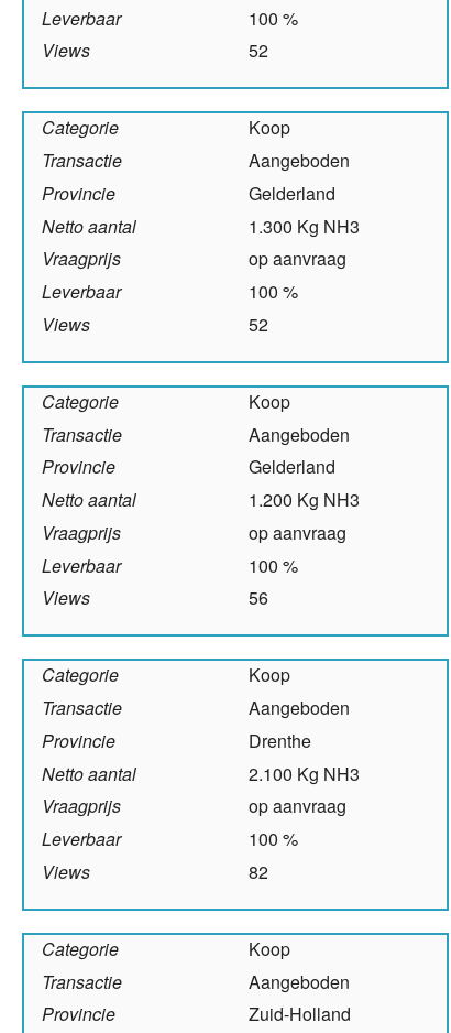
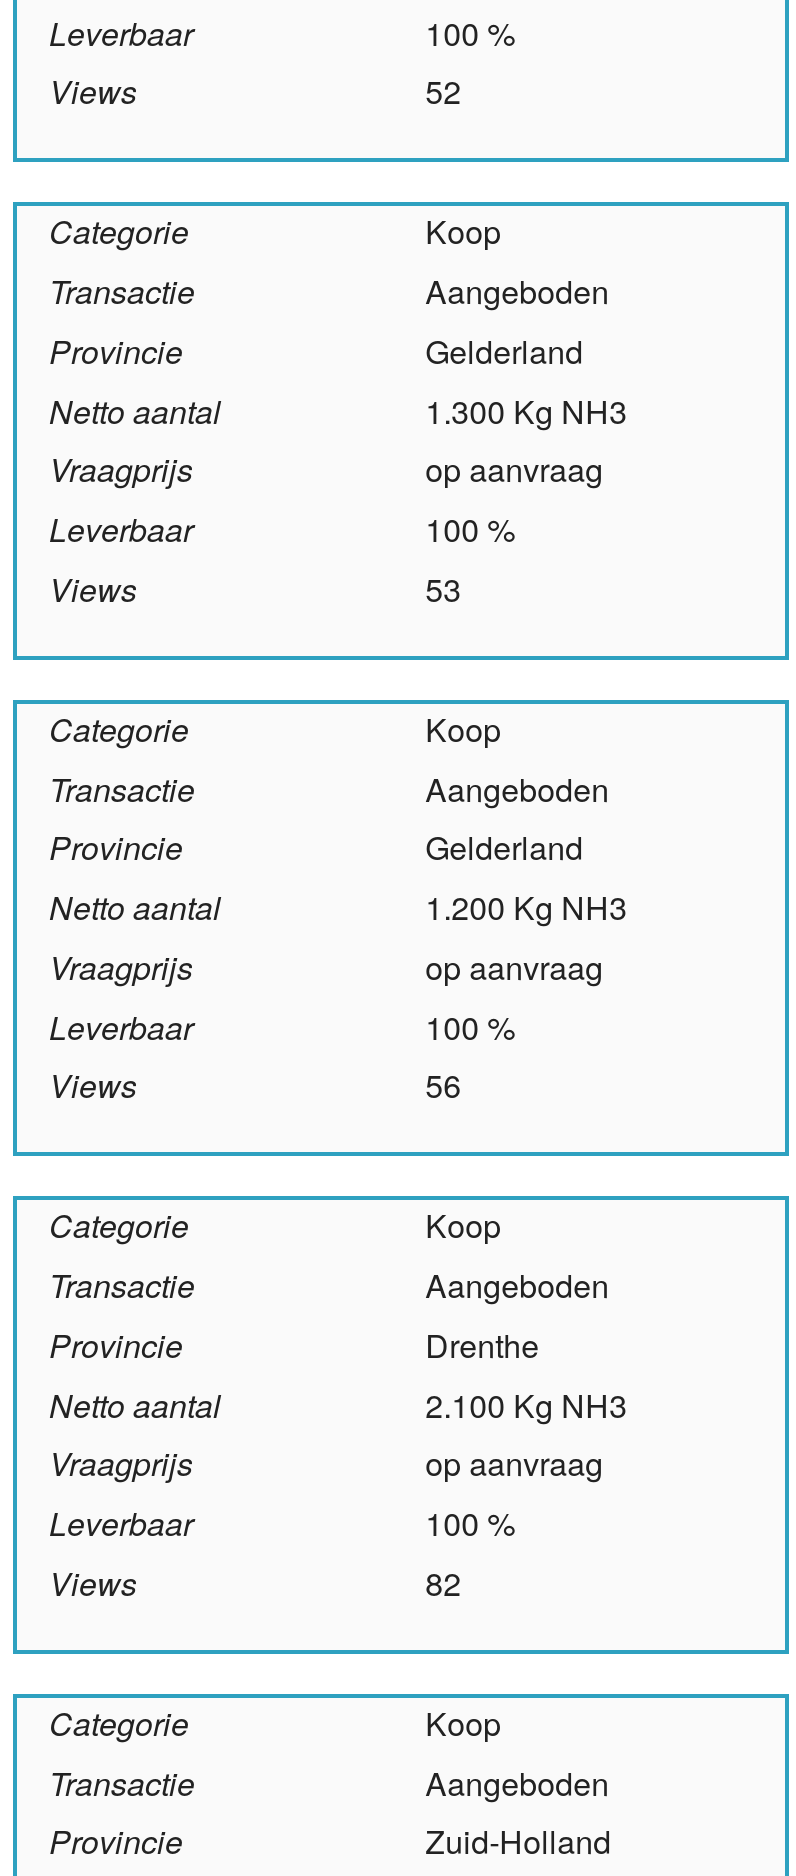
[249,312,269,337] 52 -> [425,566,461,612] 53

